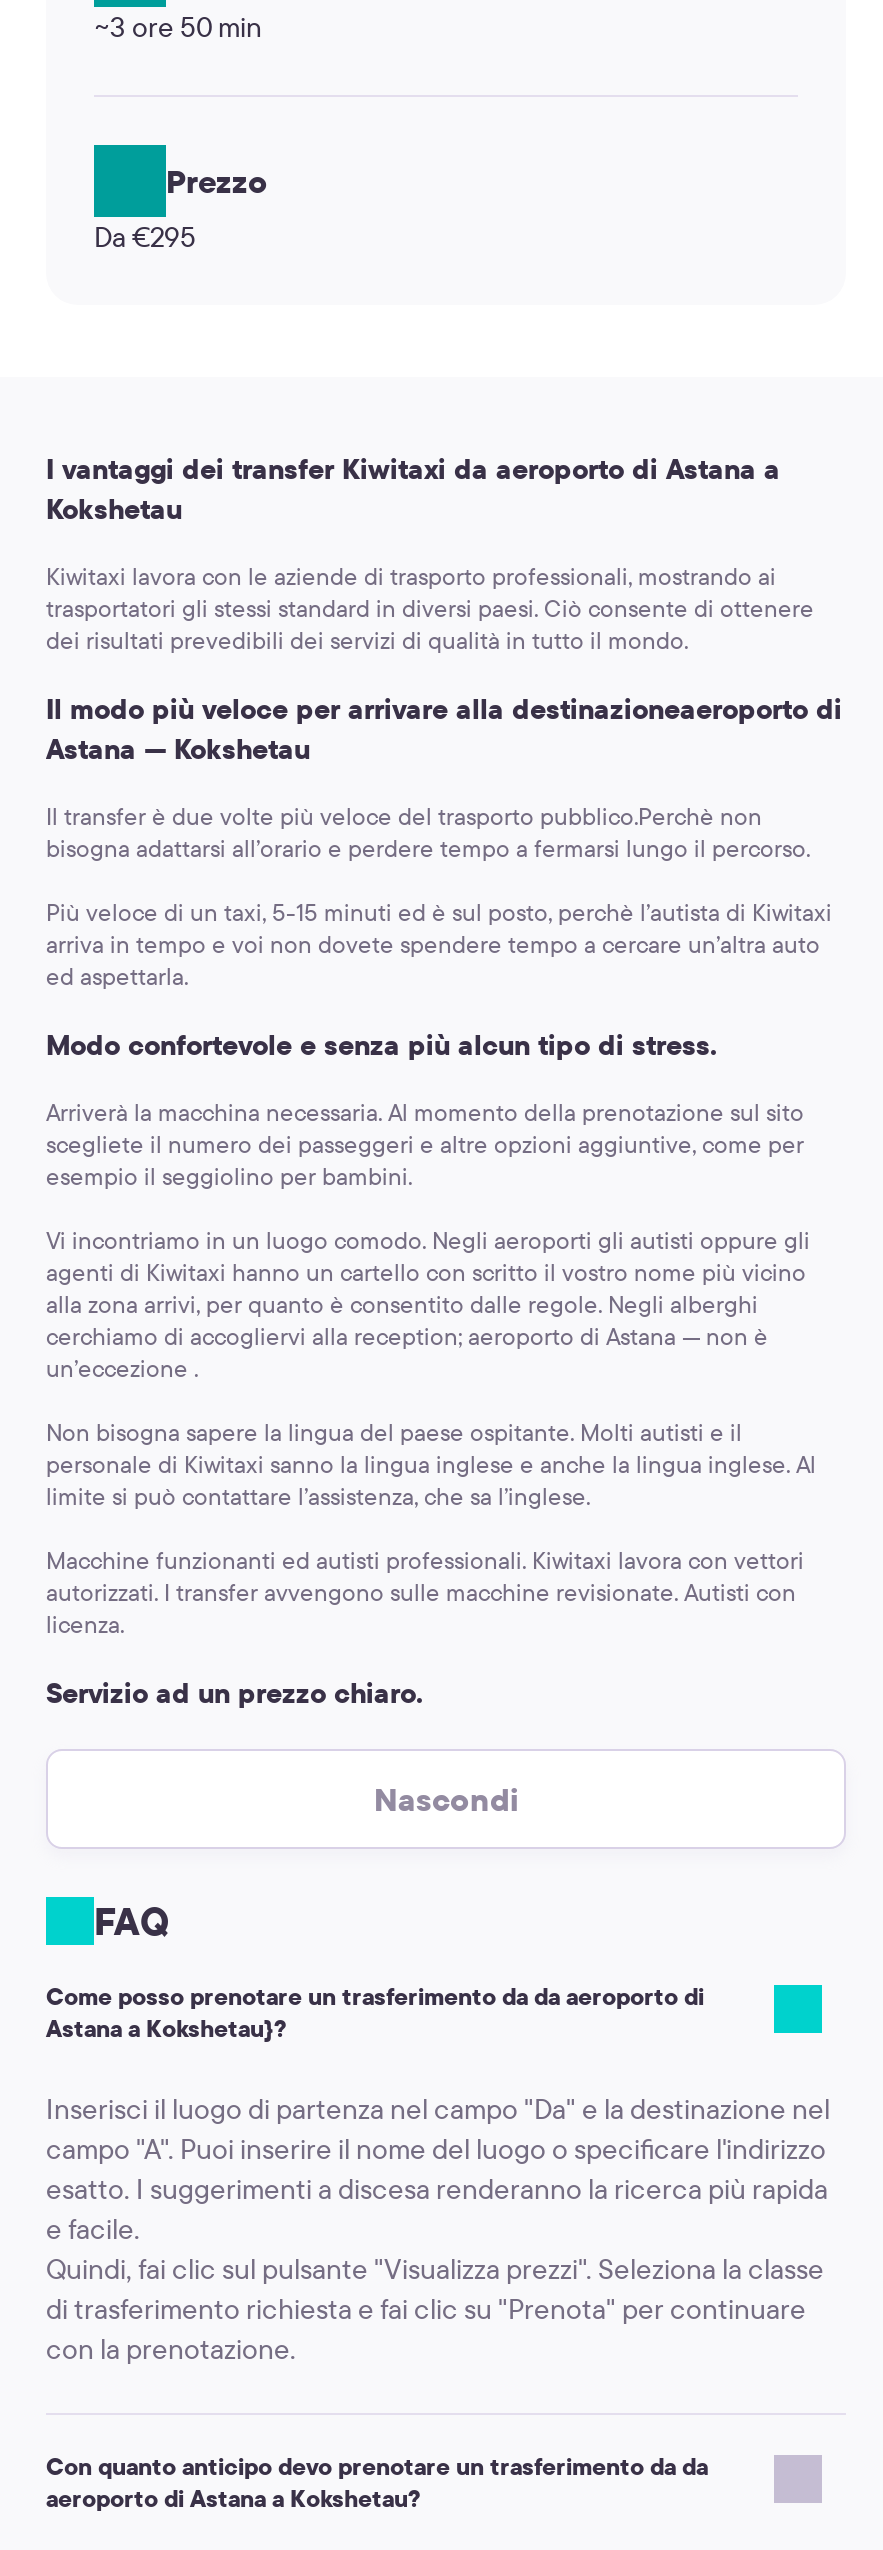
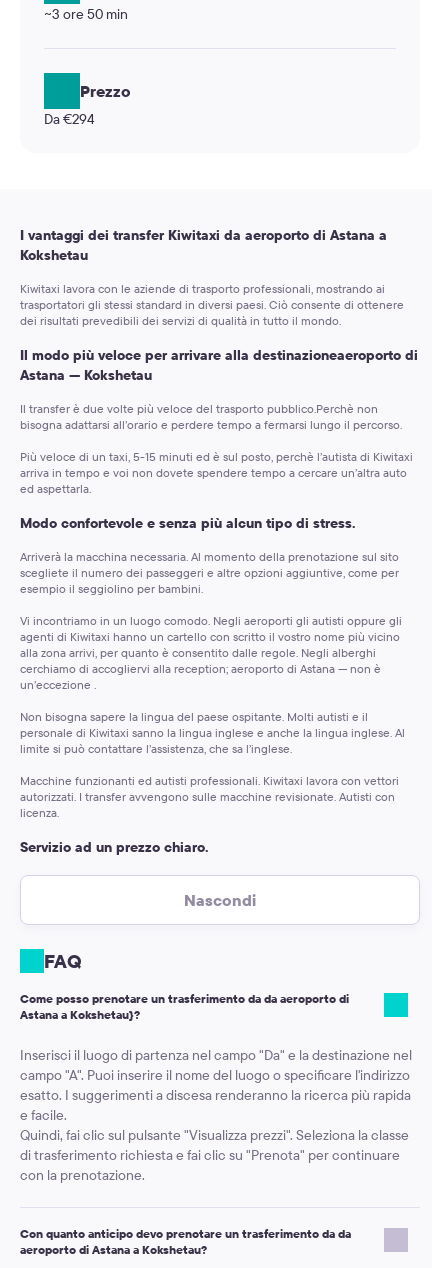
[94,219,196,255] Da €295 -> [44,110,95,128] Da €294

